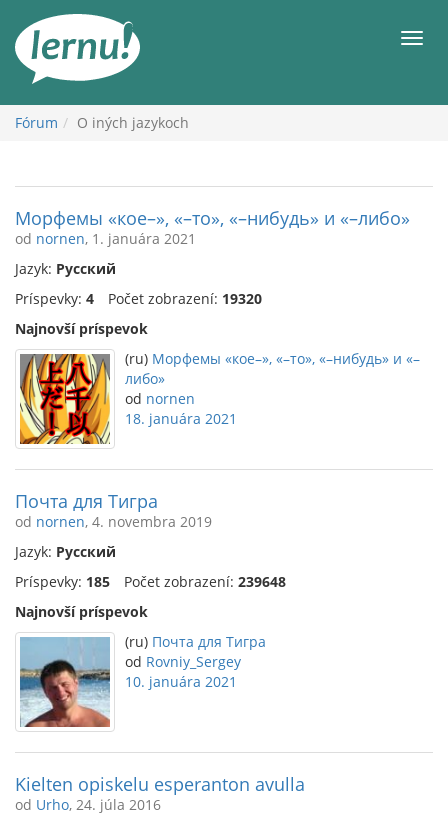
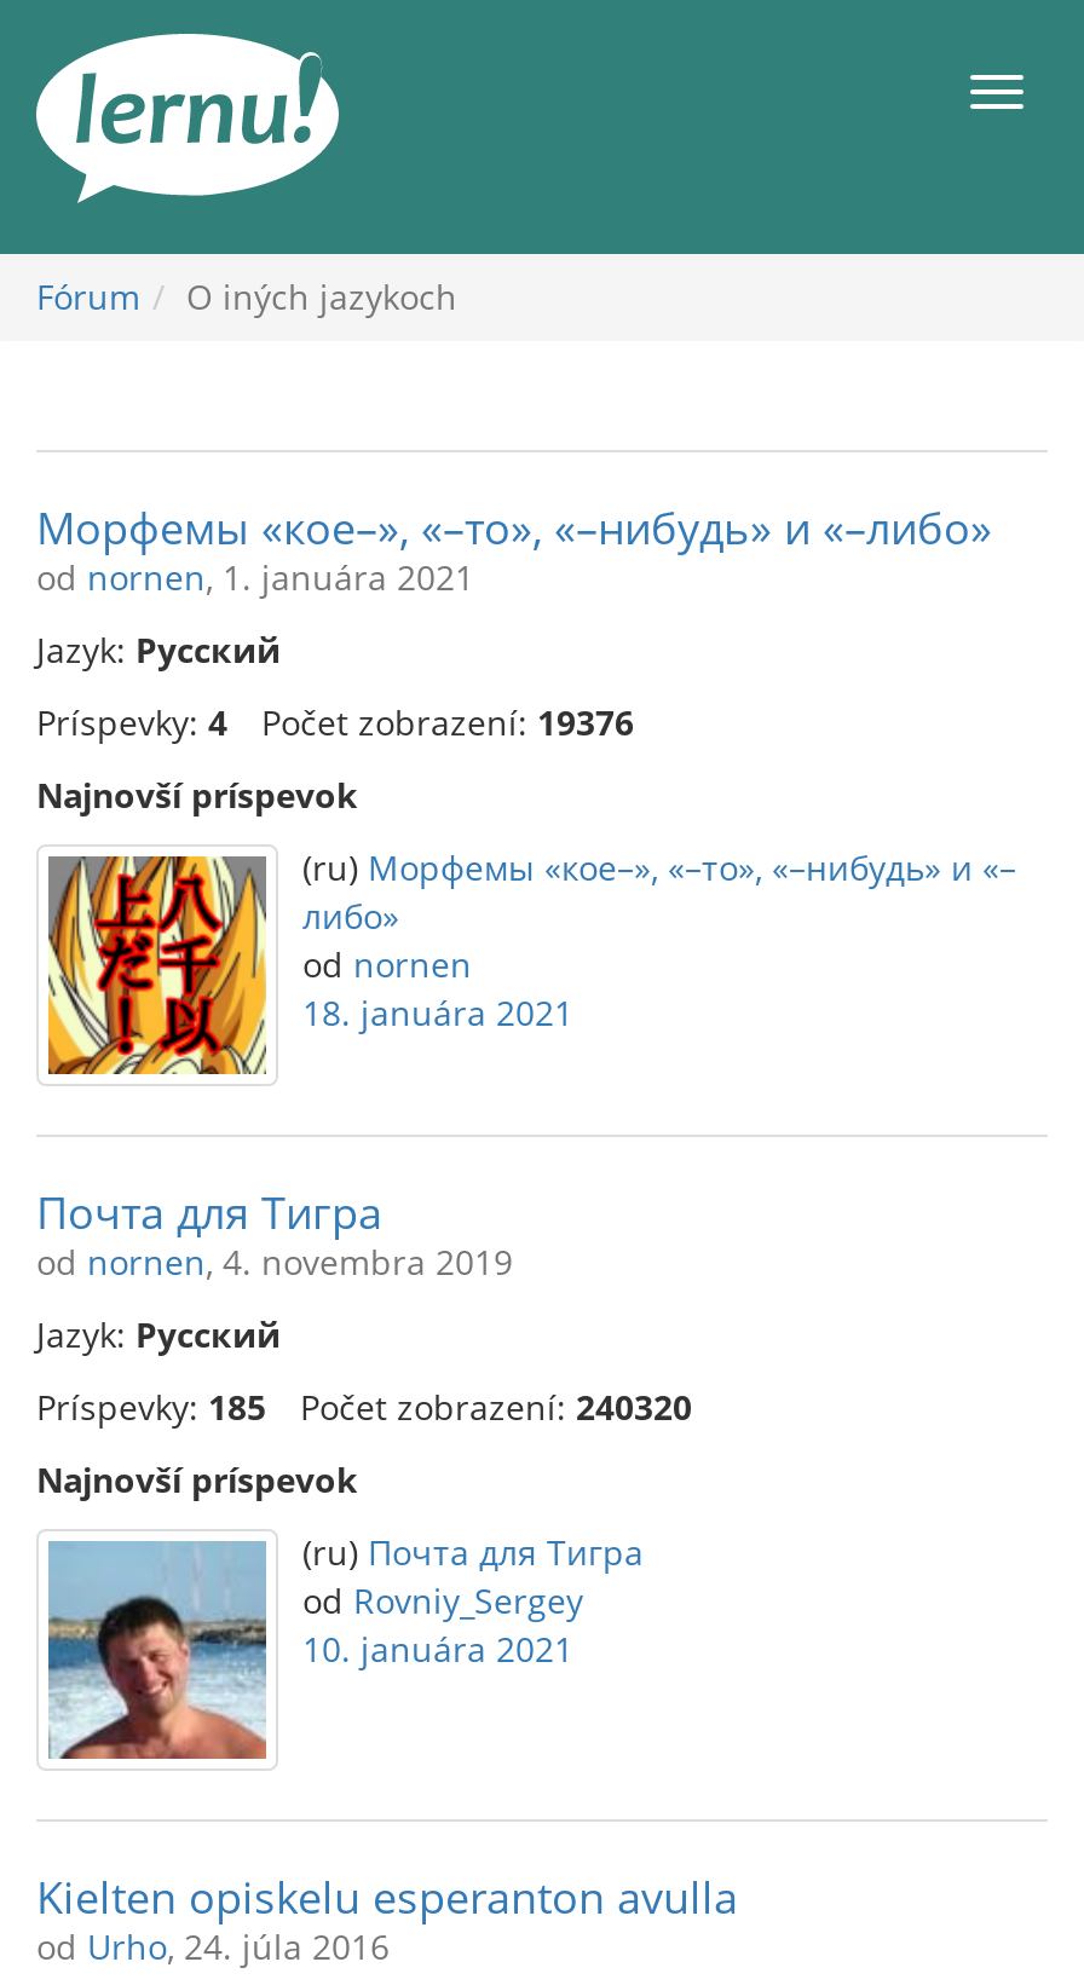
[108,289,262,308] Počet zobrazení: 19320 -> [261,699,634,745] Počet zobrazení: 19376
[124,572,286,591] Počet zobrazení: 239648 -> [300,1384,692,1430] Počet zobrazení: 240320

